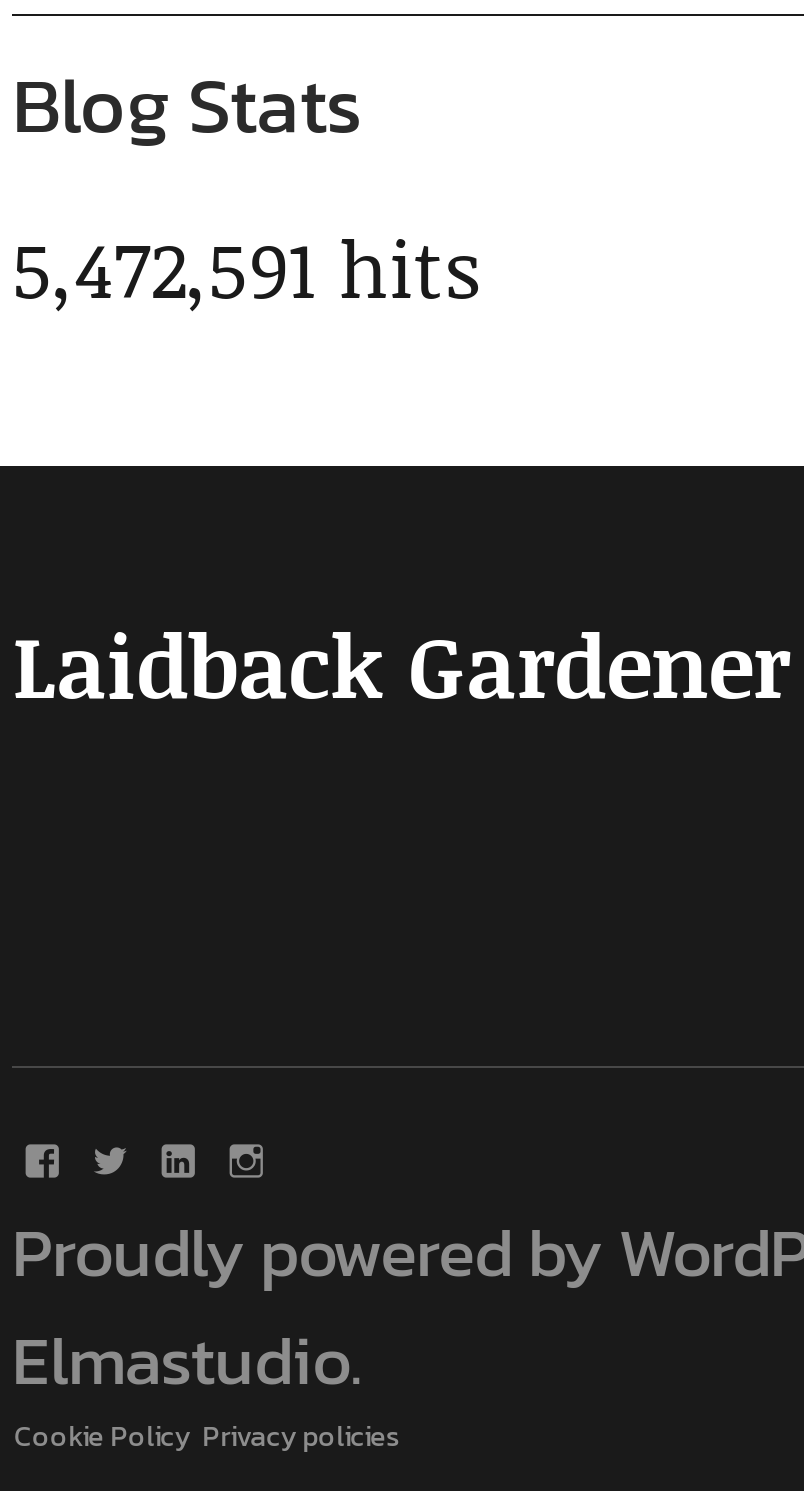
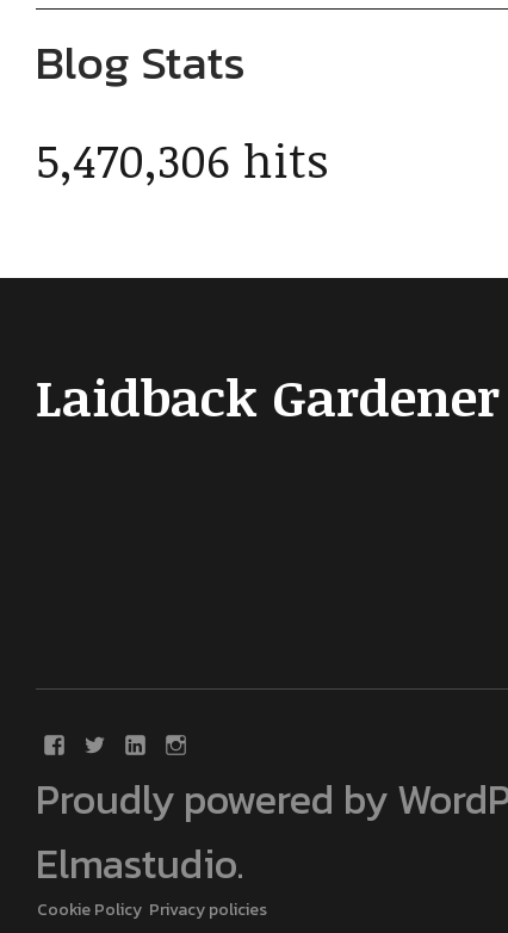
[12,214,482,320] 5,472,591 hits -> [36,128,329,191] 5,470,306 hits

